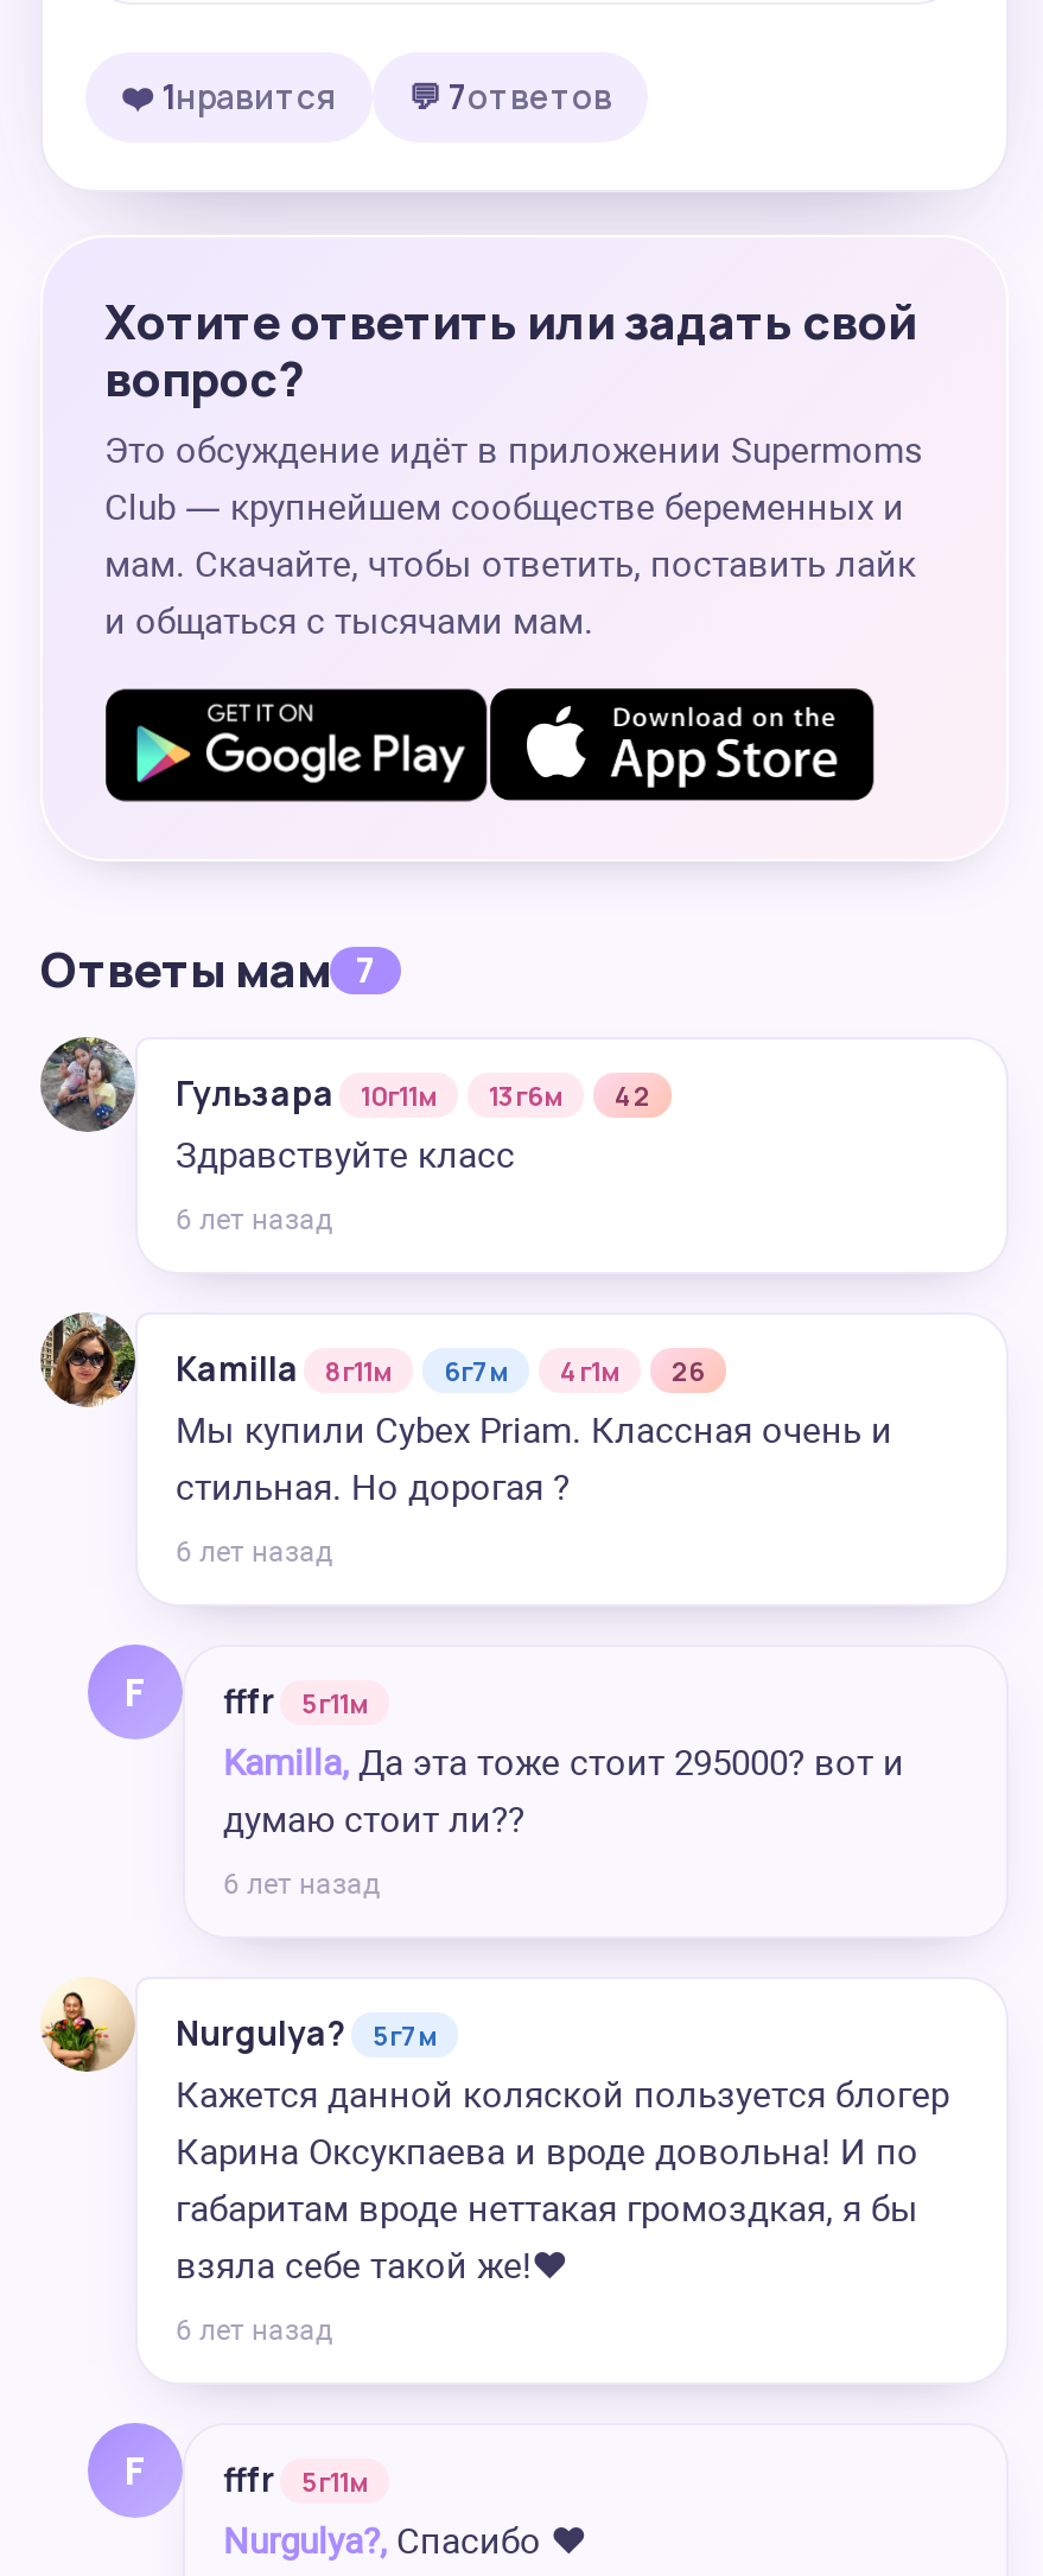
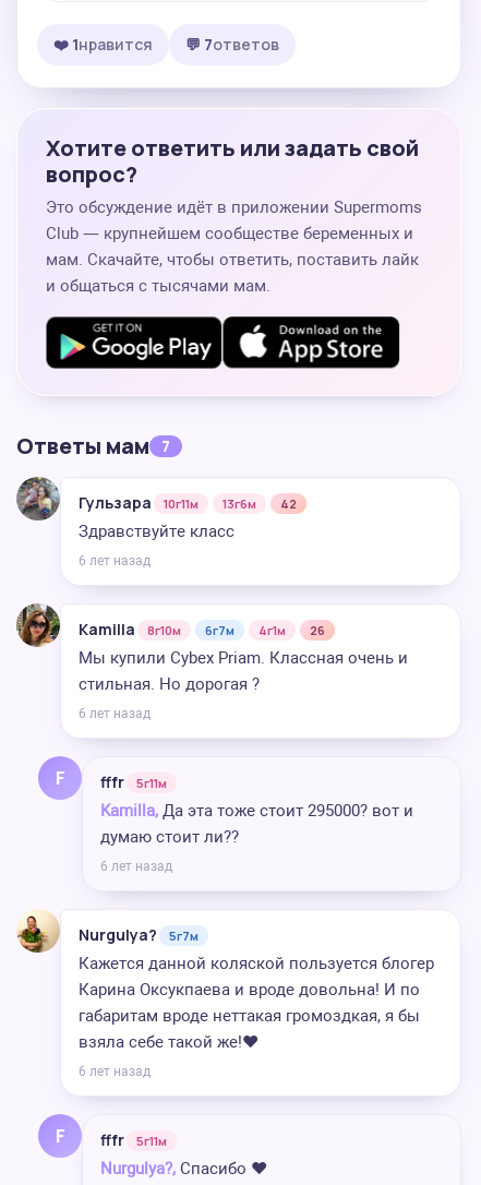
[176,1346,705,1392] Kamilla 8г11м 6г7м 4г1м 26 -> [79,619,325,640] Kamilla 8г10м 6г7м 4г1м 26

